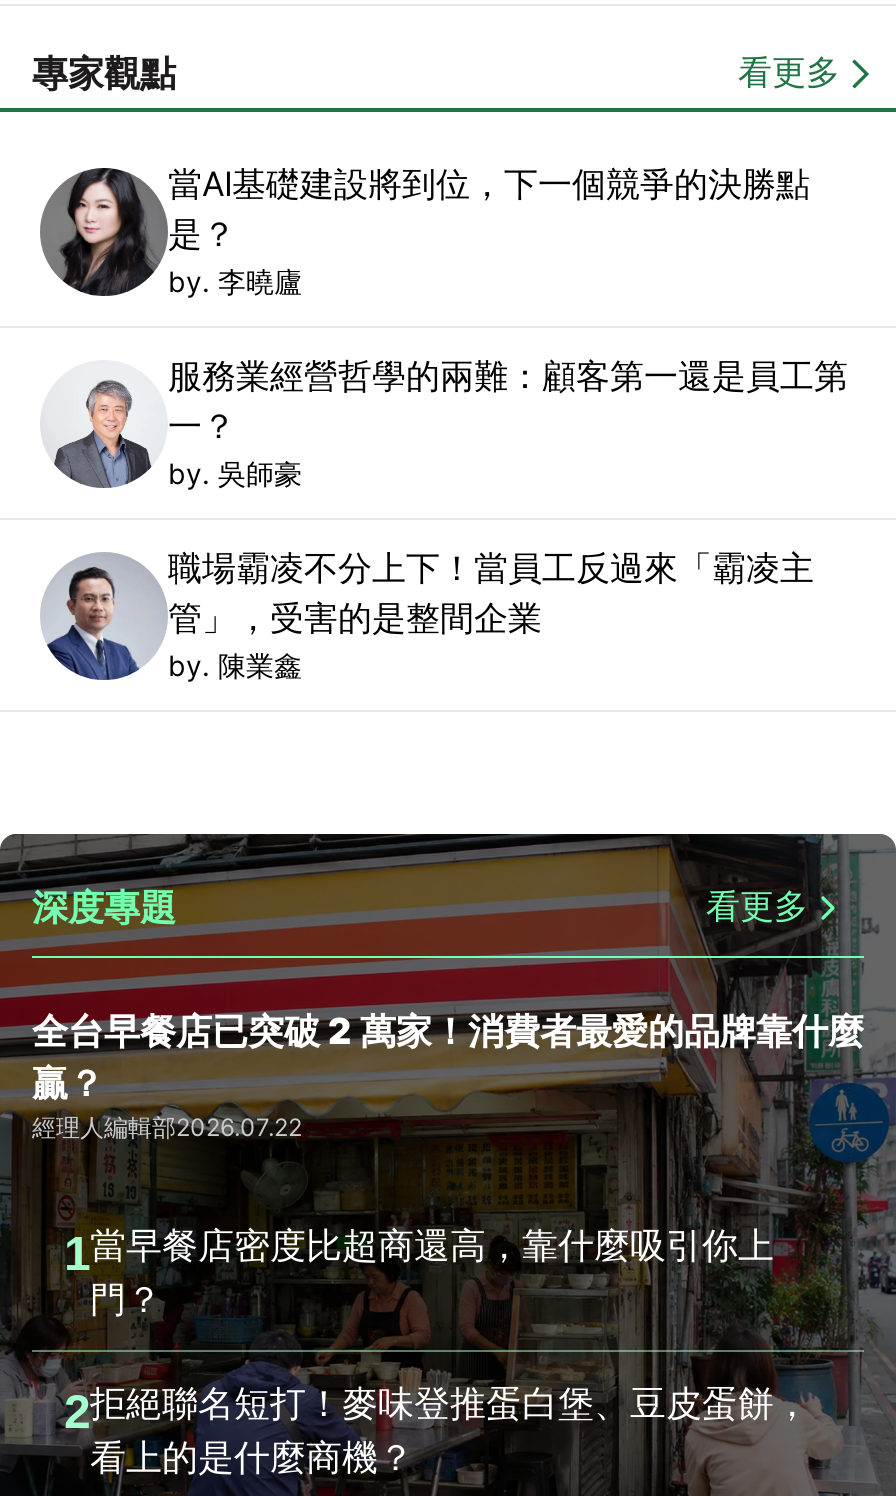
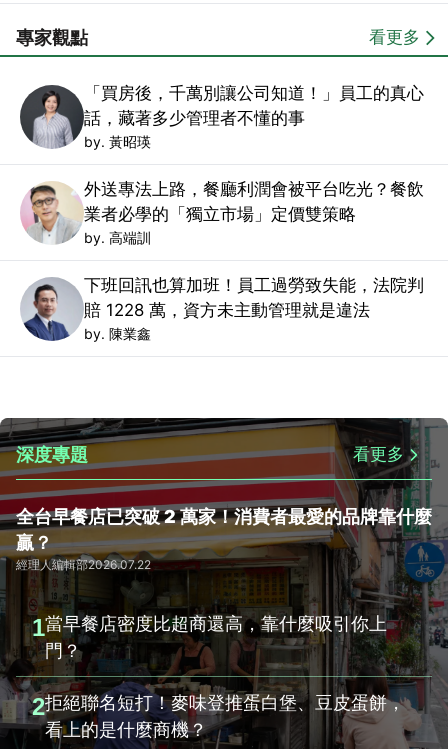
[40,165,810,299] [image] | 當AI基礎建設將到位，下一個競爭的決勝點 | 是？ | by. 李曉廬 -> [21,83,424,150] [image] | 「買房後，千萬別讓公司知道！」員工的真心 | 話，藏著多少管理者不懂的事 | by. 黃昭瑛
[44,357,848,491] [image] | 服務業經營哲學的兩難：顧客第一還是員工第 | 一？ | by. 吳師豪 -> [21,179,424,246] [image] | 外送專法上路，餐廳利潤會被平台吃光？餐飲 | 業者必學的「獨立市場」定價雙策略 | by. 高端訓
[168,549,814,639] 職場霸凌不分上下！當員工反過來「霸凌主 | 管」，受害的是整間企業 -> [84,275,424,320] 下班回訊也算加班！員工過勞致失能，法院判 | 賠 1228 萬，資方未主動管理就是違法

